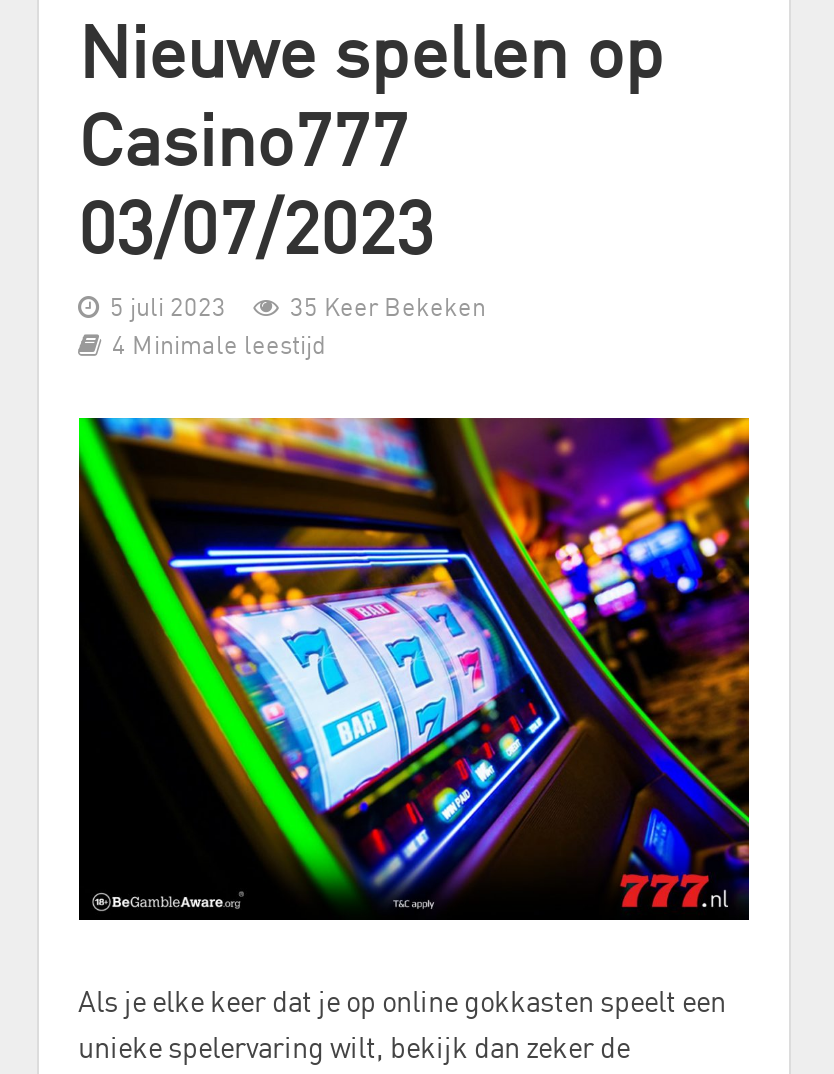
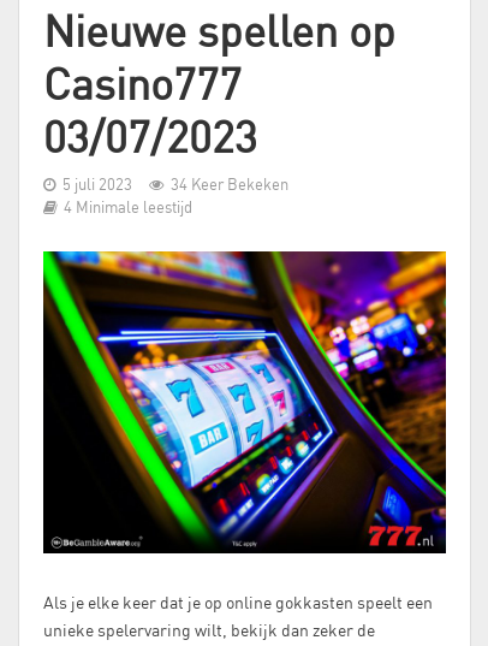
[290,292,486,322] 35 Keer Bekeken -> [170,176,288,194] 34 Keer Bekeken

